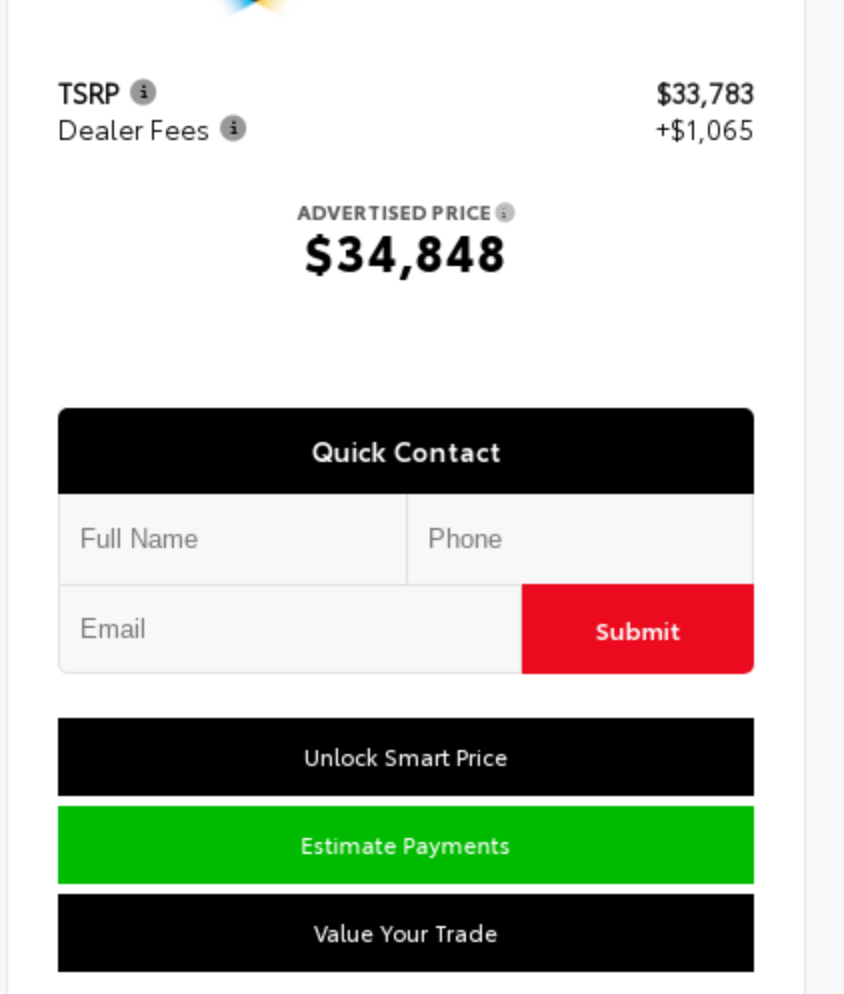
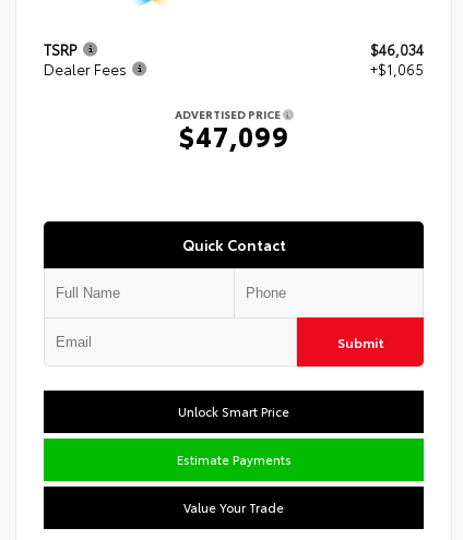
[656,72,754,108] $33,783 -> [370,39,424,59] $46,034
[305,215,507,283] $34,848 -> [179,117,289,154] $47,099

